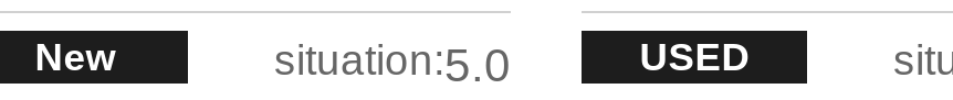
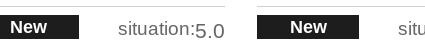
[639,35,750,79] USED -> [290,17,327,37] New

